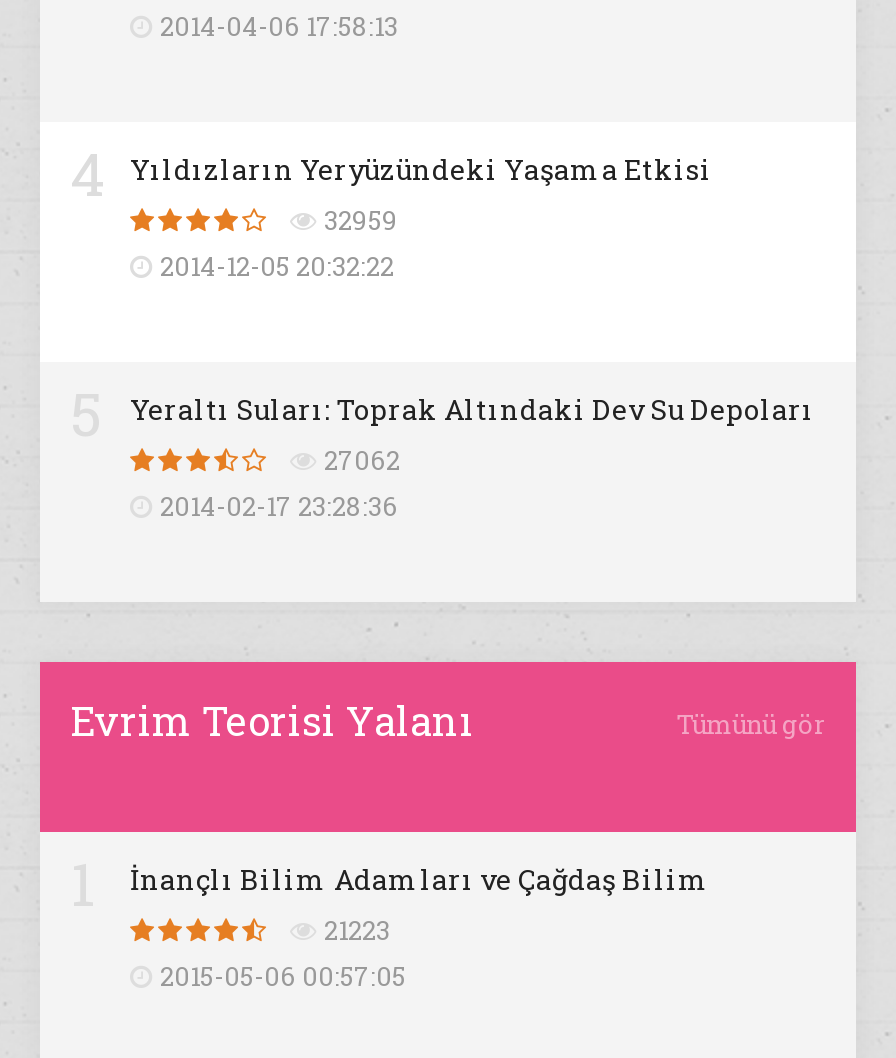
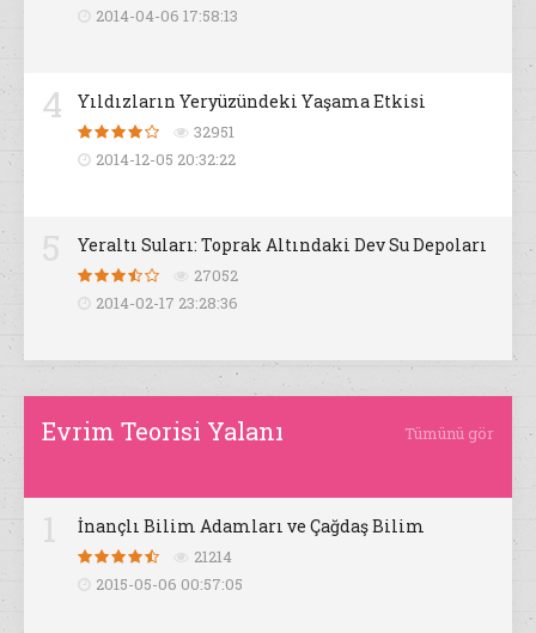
[324,201,398,237] 32959 -> [194,120,234,142] 32951
[324,441,400,477] 27062 -> [194,264,238,286] 27052
[324,911,390,947] 21223 -> [194,545,232,567] 21214

